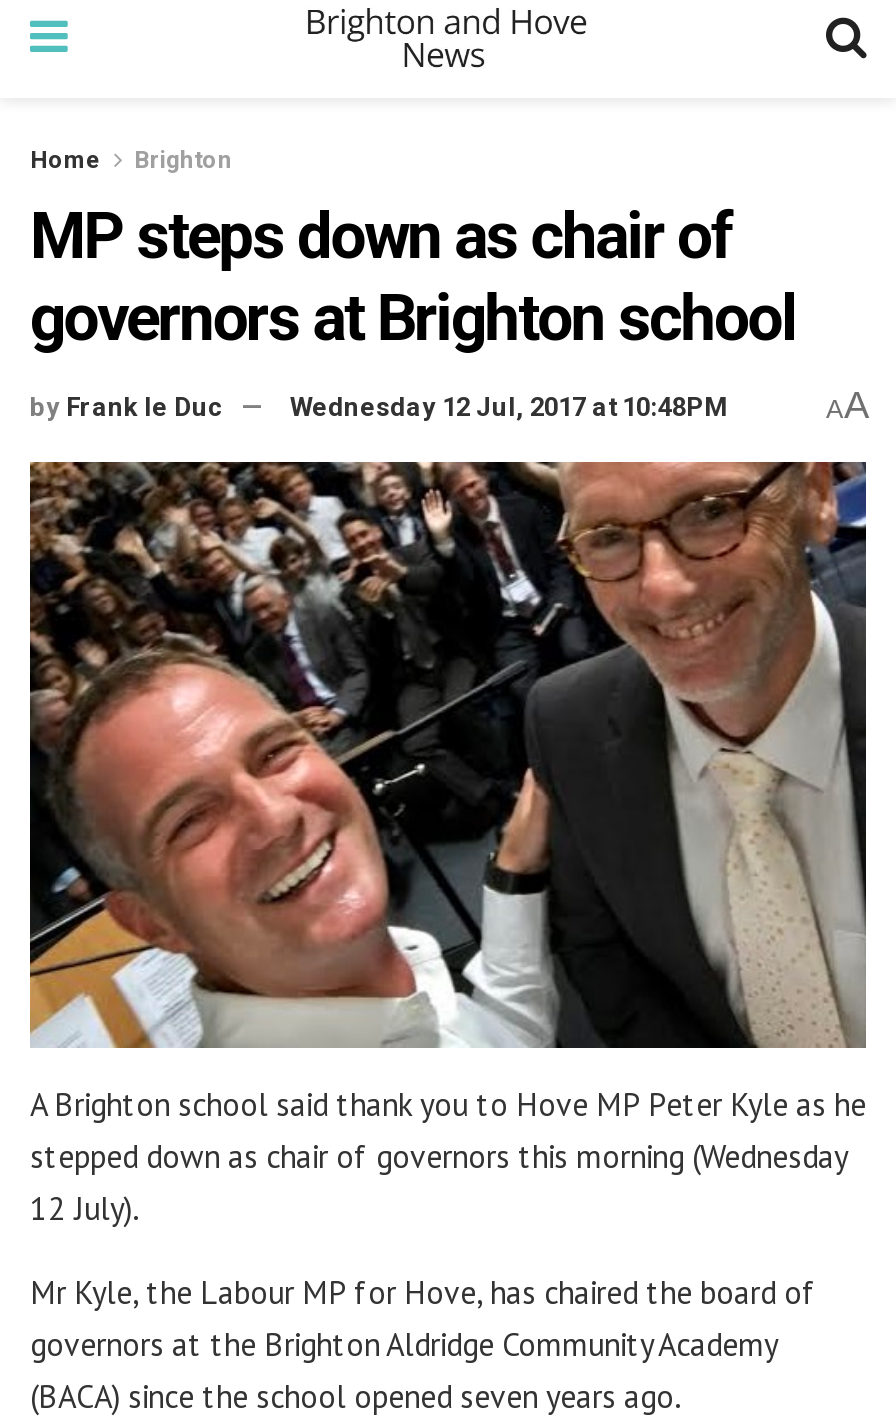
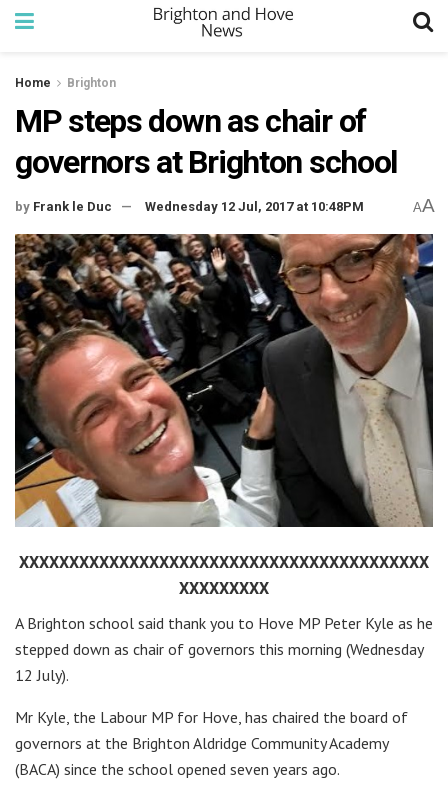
none -> [19,553,429,598] XXXXXXXXXXXXXXXXXXXXXXXXXXXXXXXXXXXXXXXXX | XXXXXXXXX

